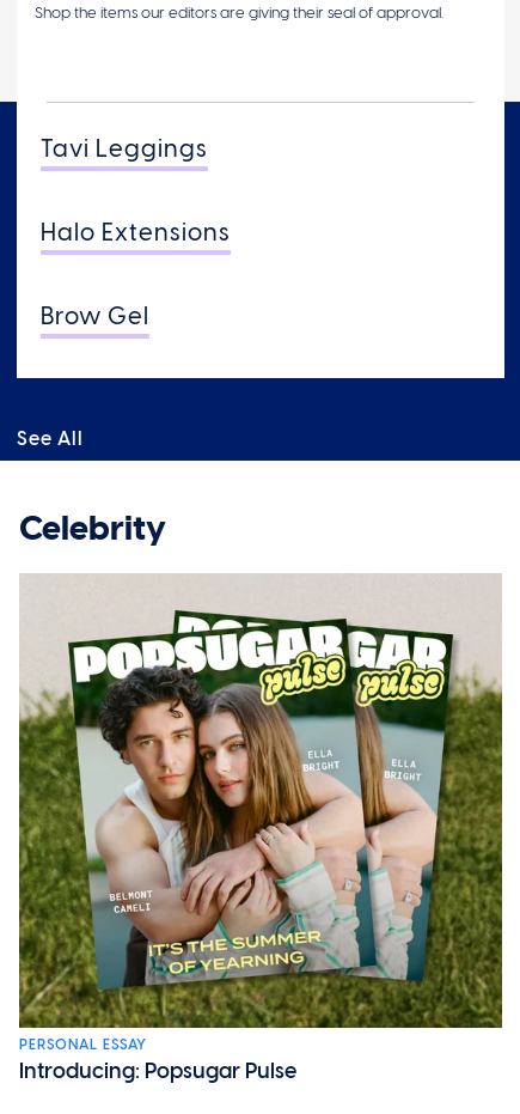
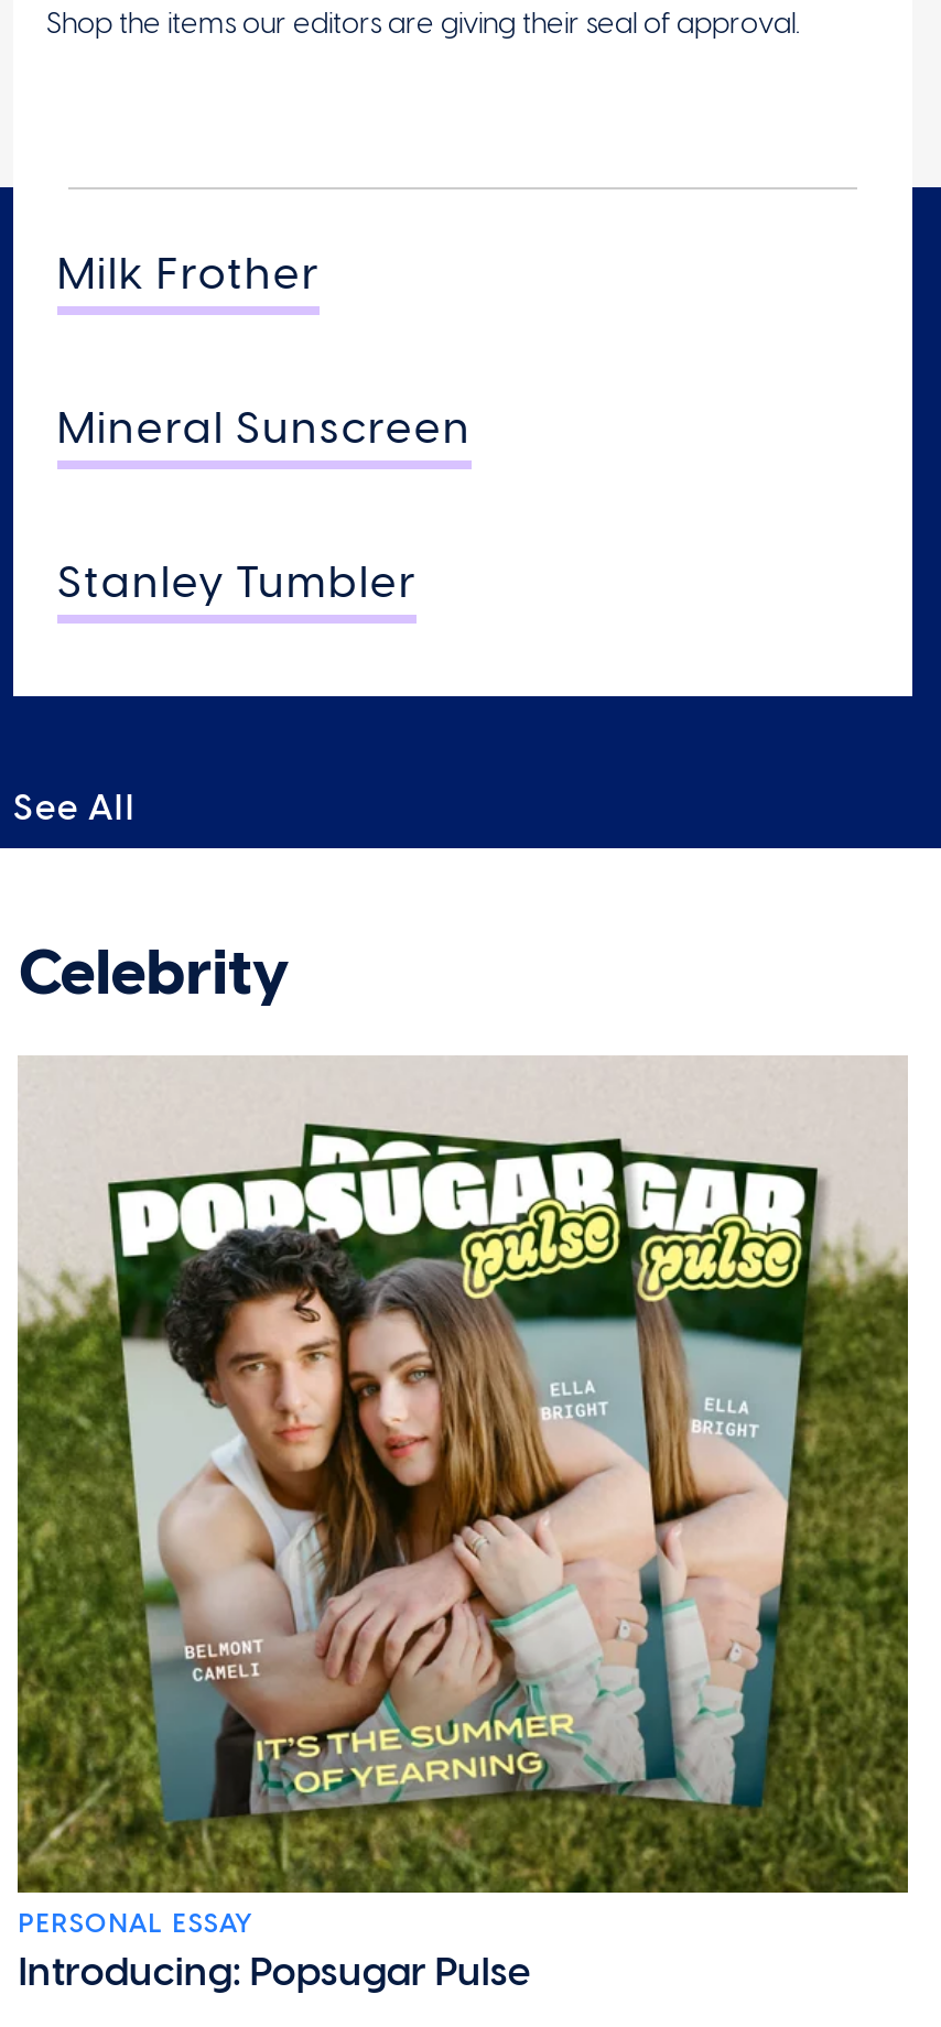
[41,134,208,163] Tavi Leggings -> [57,247,320,299] Milk Frother
[41,218,231,246] Halo Extensions -> [57,401,472,454] Mineral Sunscreen
[41,301,149,330] Brow Gel -> [57,555,417,608] Stanley Tumbler

